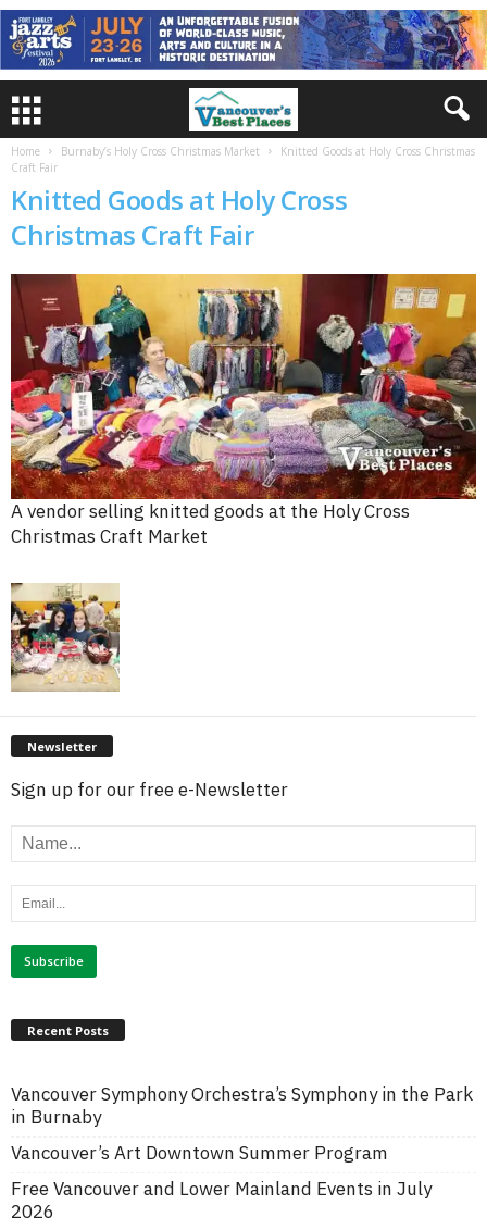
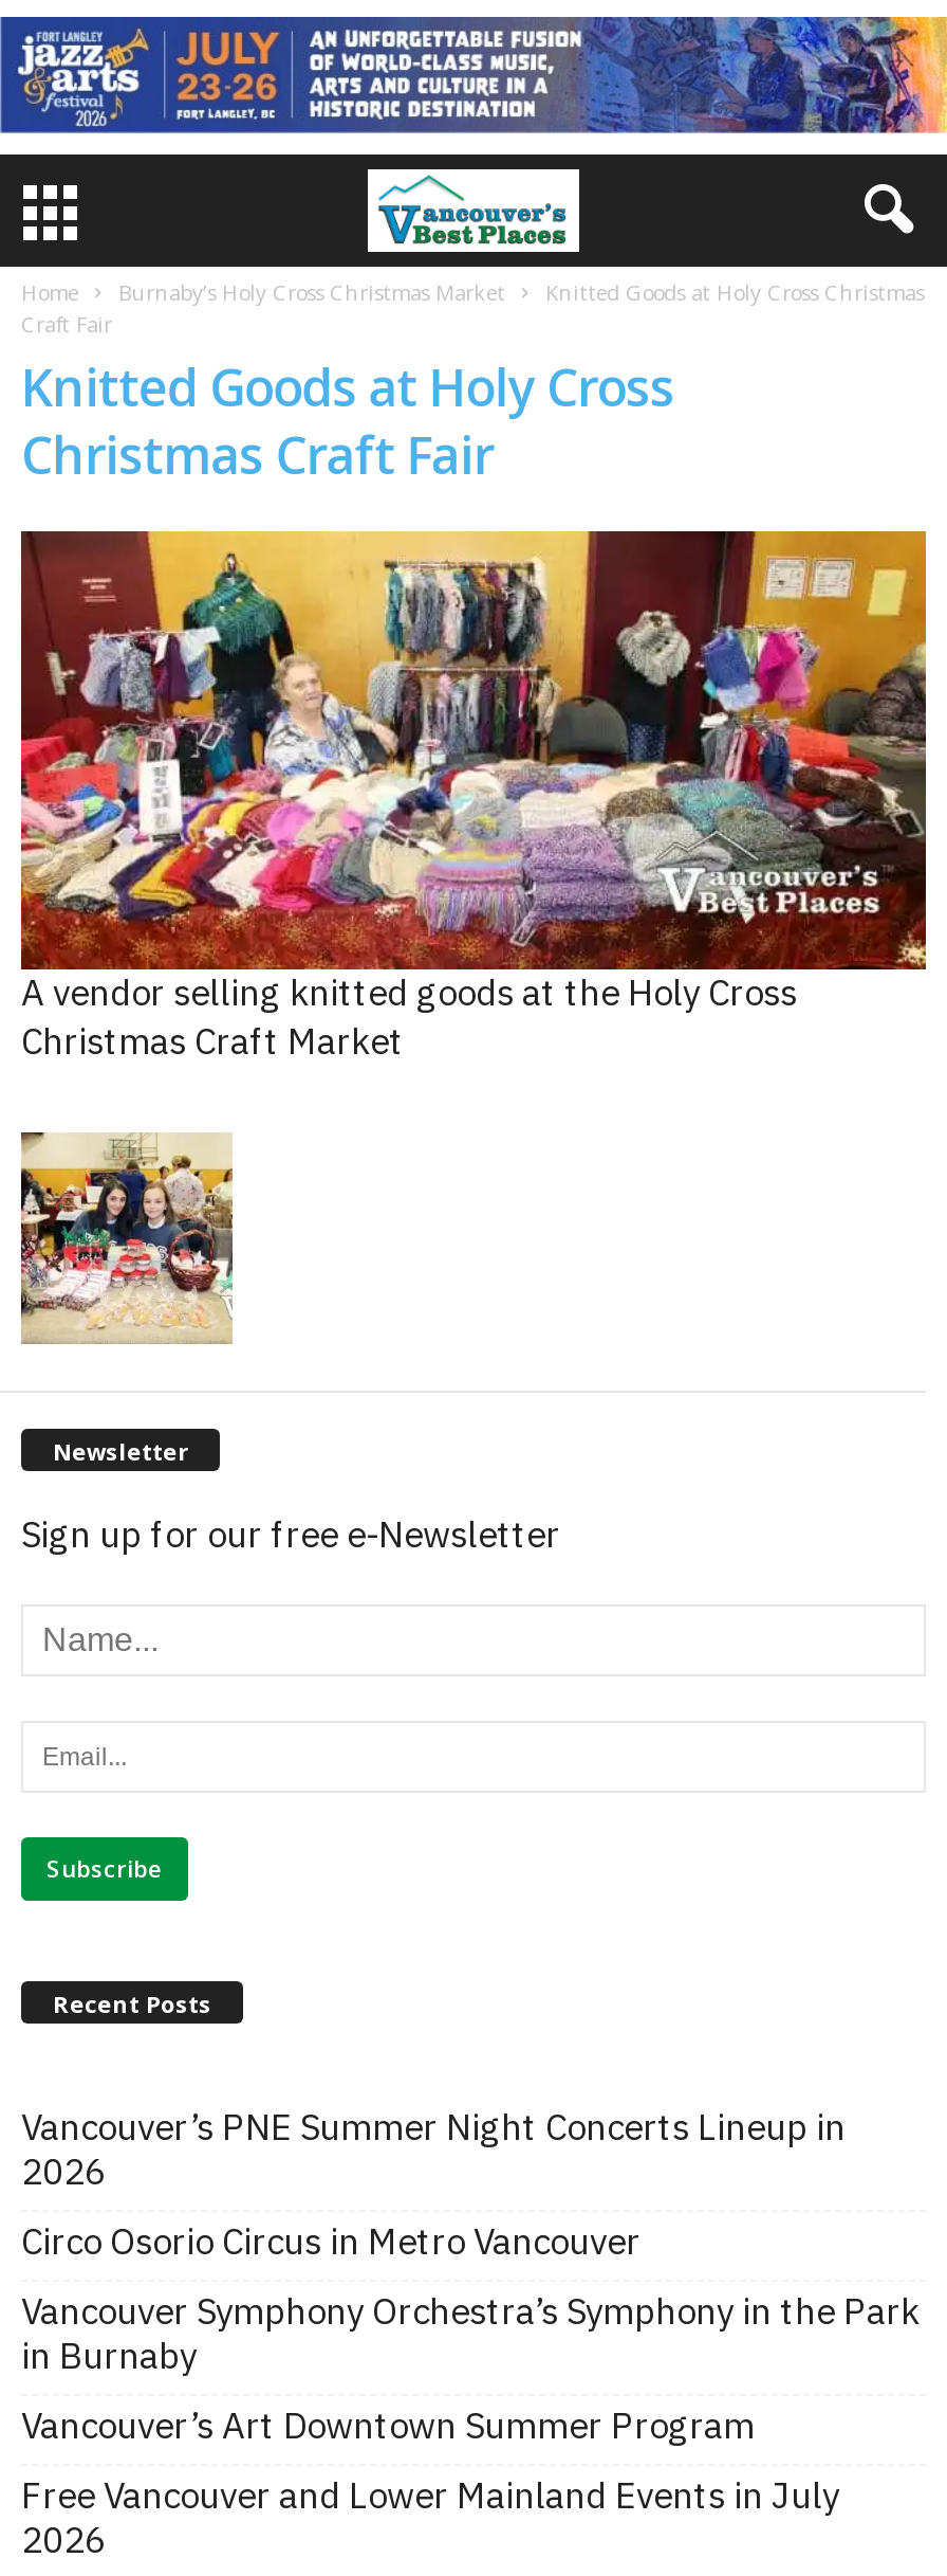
none -> [21,2104,846,2265] Vancouver’s PNE Summer Night Concerts Lineup in | 2026 | Circo Osorio Circus in Metro Vancouver

